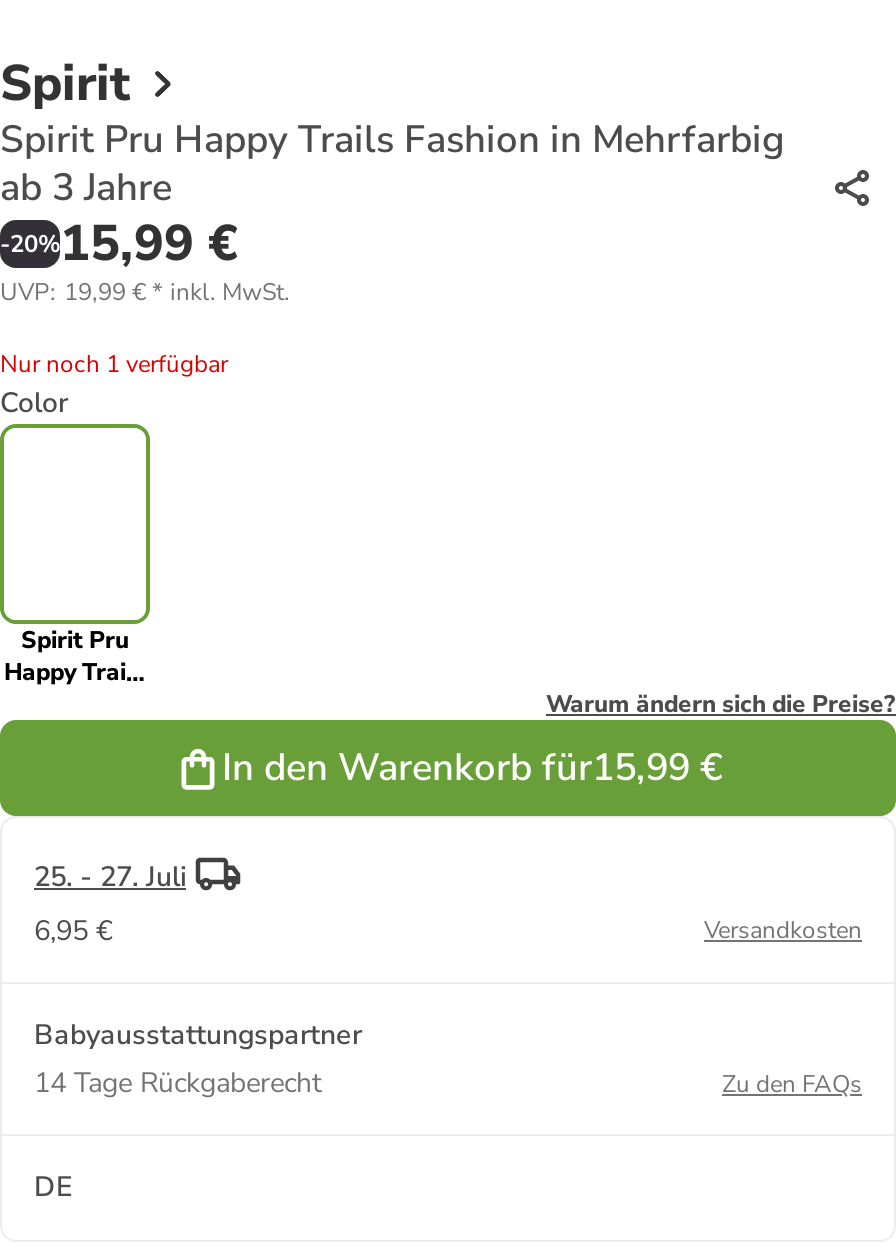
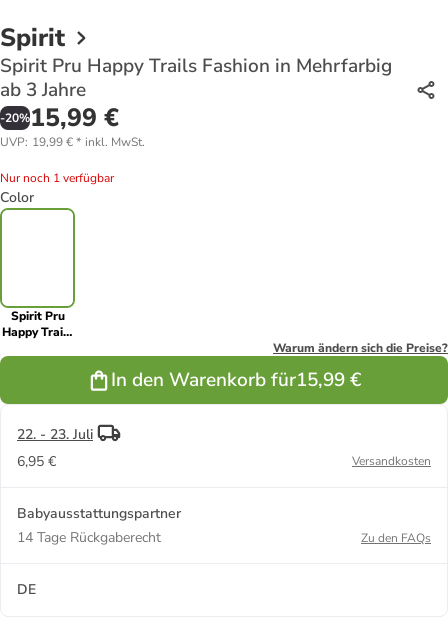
[34,859,186,897] 25. - 27. Juli -> [17,425,93,444] 22. - 23. Juli

